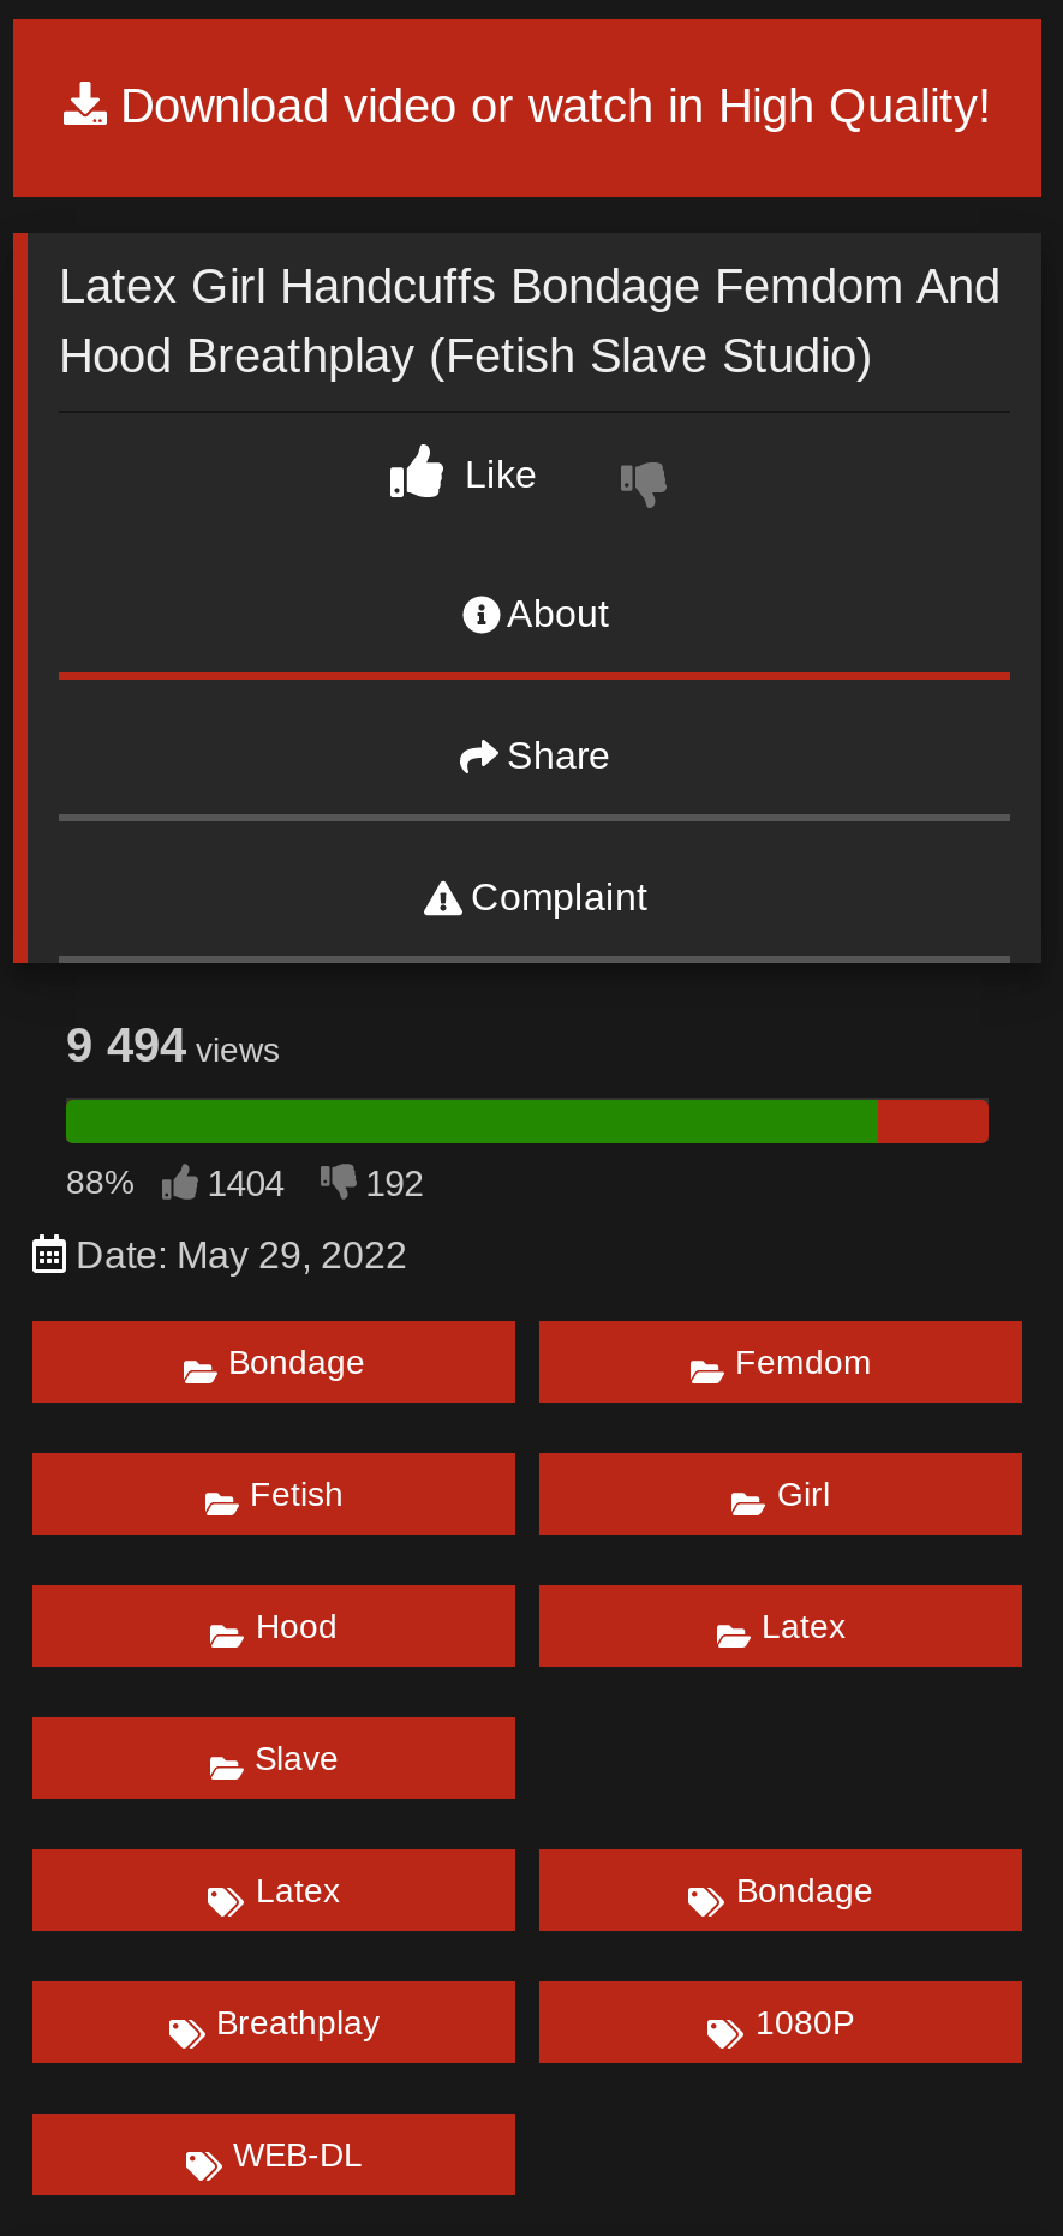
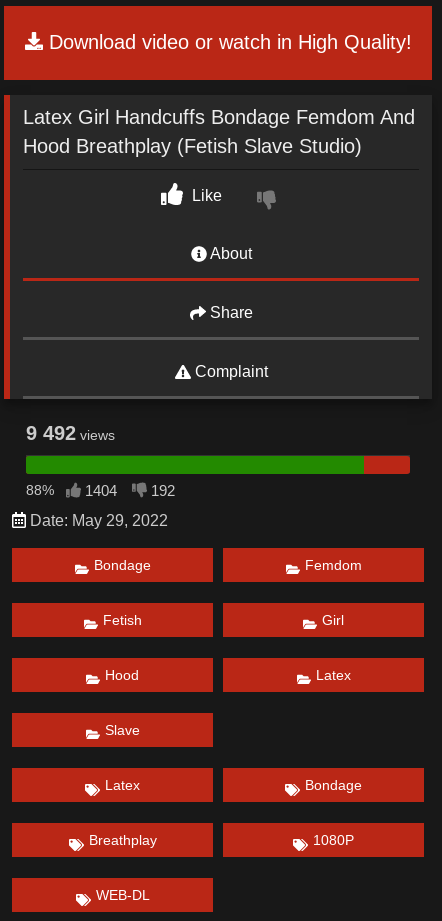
[66,1018,280,1070] 9 494 views -> [26,422,115,444] 9 492 views

